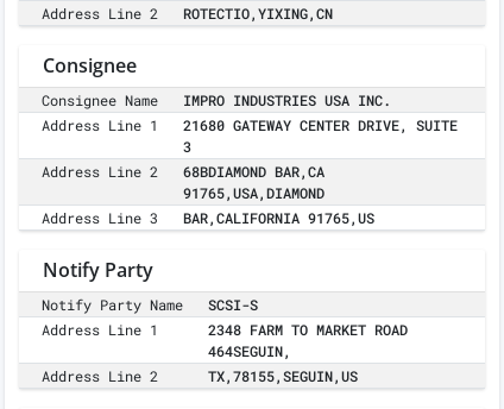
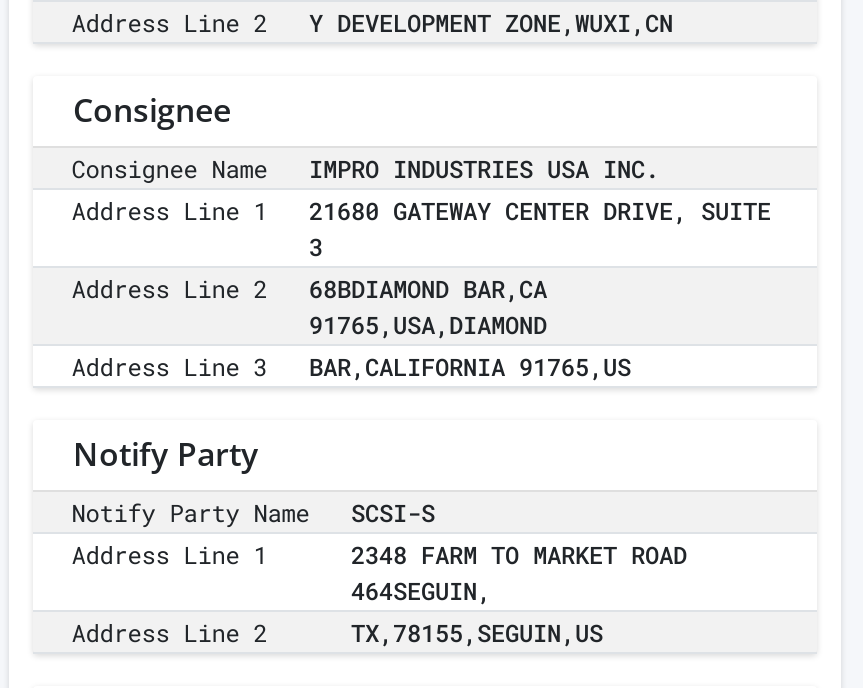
[183,4,333,23] ROTECTIO,YIXING,CN -> [309,6,673,38] Y DEVELOPMENT ZONE,WUXI,CN

